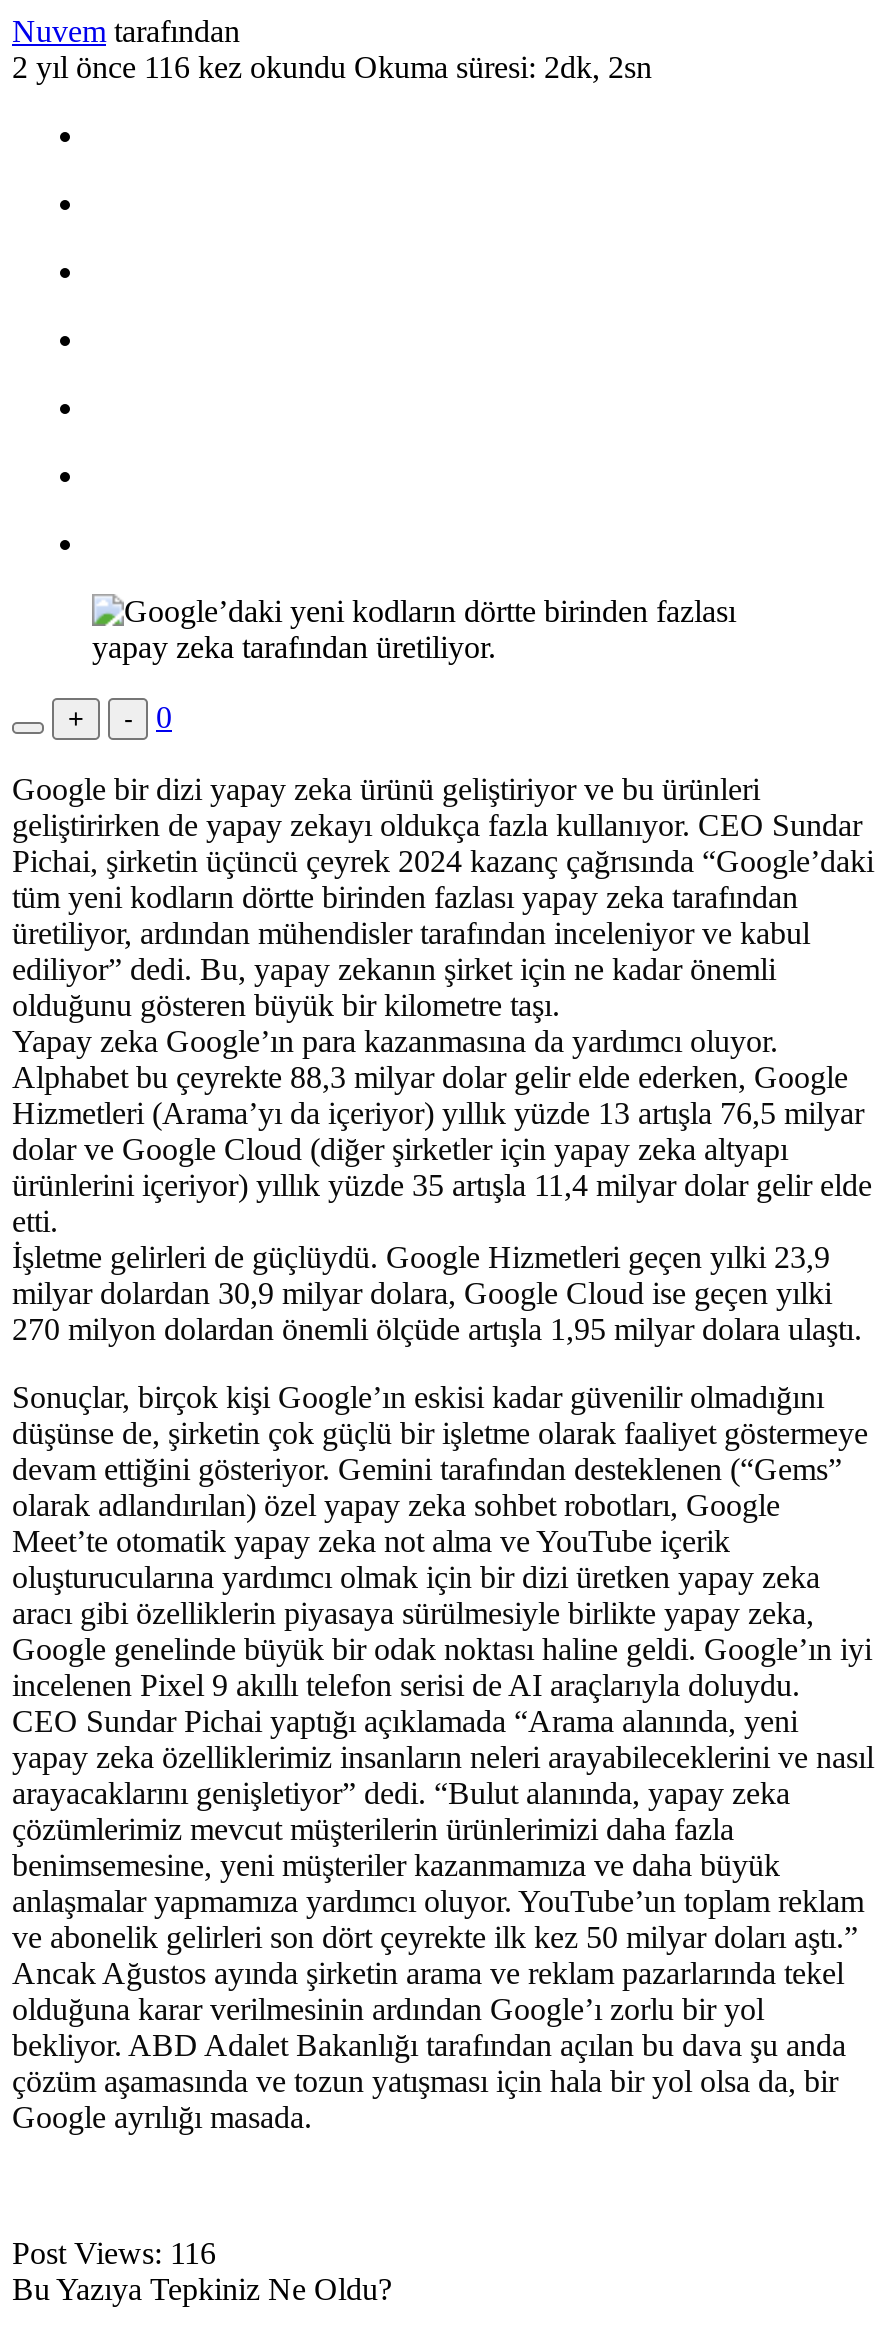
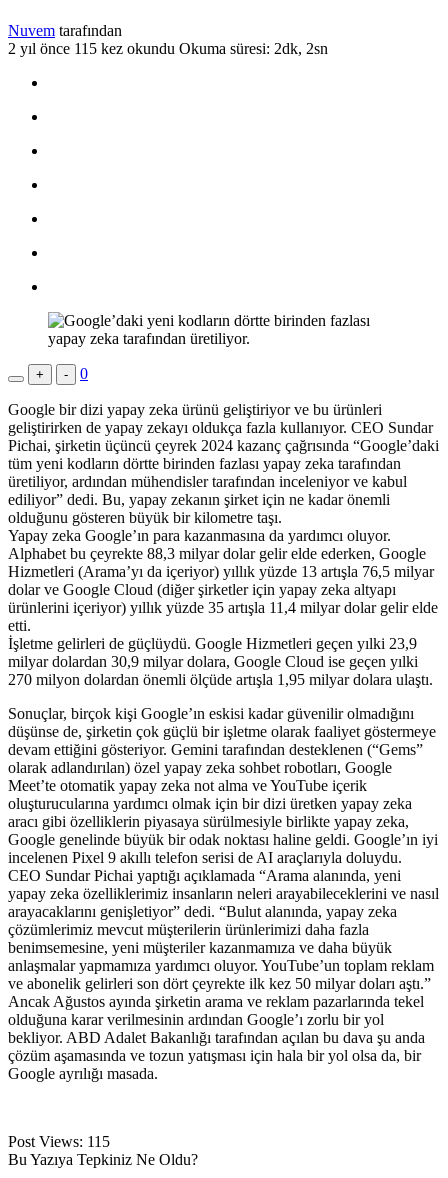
[12,50,652,84] 2 yıl önce 116 kez okundu Okuma süresi: 2dk, 2sn -> [8,40,328,57] 2 yıl önce 115 kez okundu Okuma süresi: 2dk, 2sn
[12,2236,216,2270] Post Views: 116 -> [8,1133,110,1150] Post Views: 115

